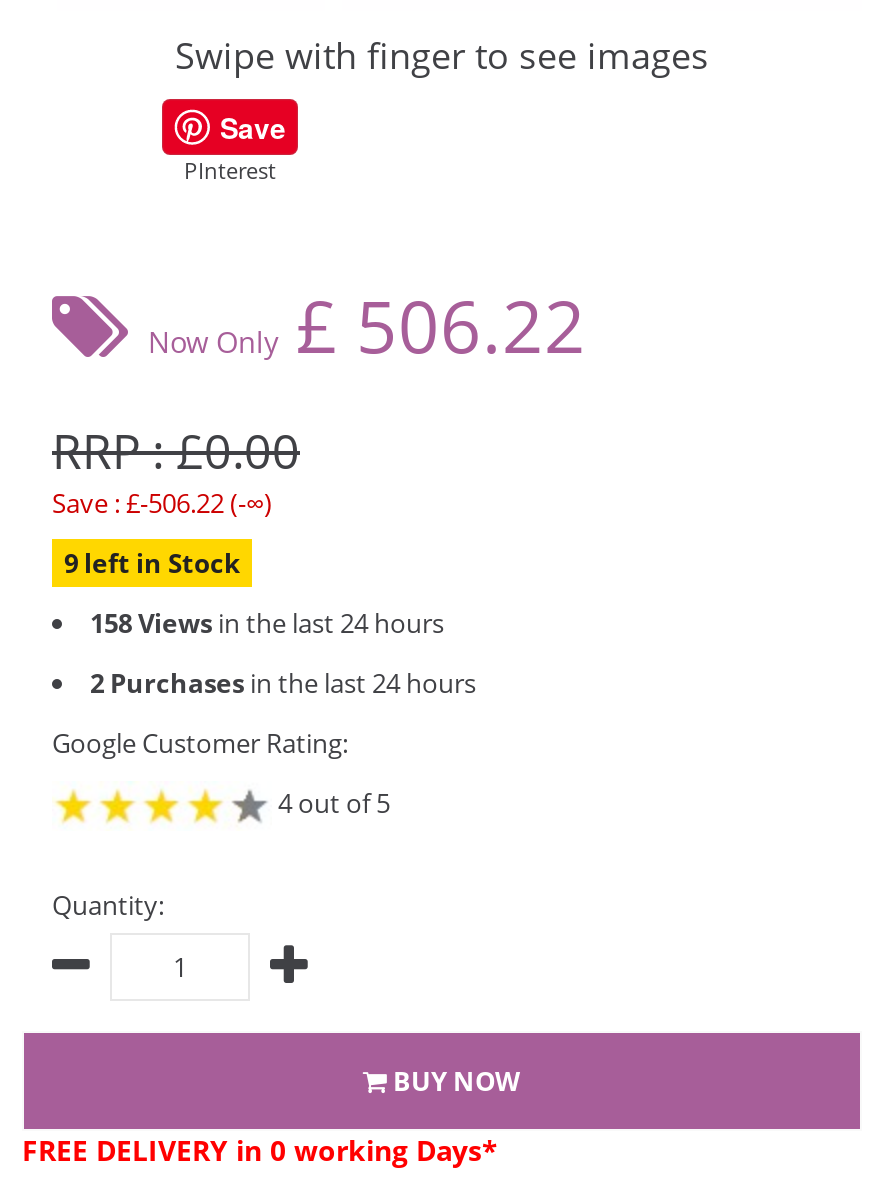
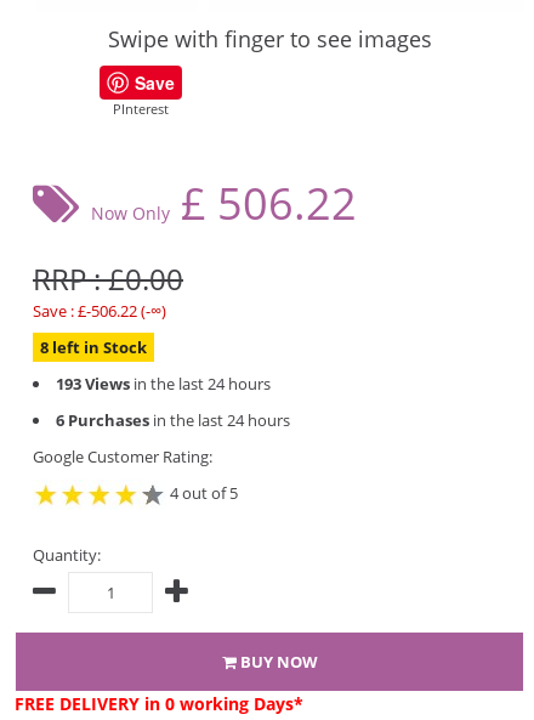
[64,545,240,581] 9 left in Stock -> [40,336,147,358] 8 left in Stock
[90,605,444,641] 158 Views in the last 24 hours -> [56,373,271,395] 193 Views in the last 24 hours
[90,665,476,701] 2 Purchases in the last 24 hours -> [56,409,290,431] 6 Purchases in the last 24 hours

